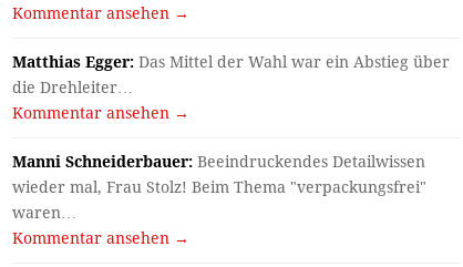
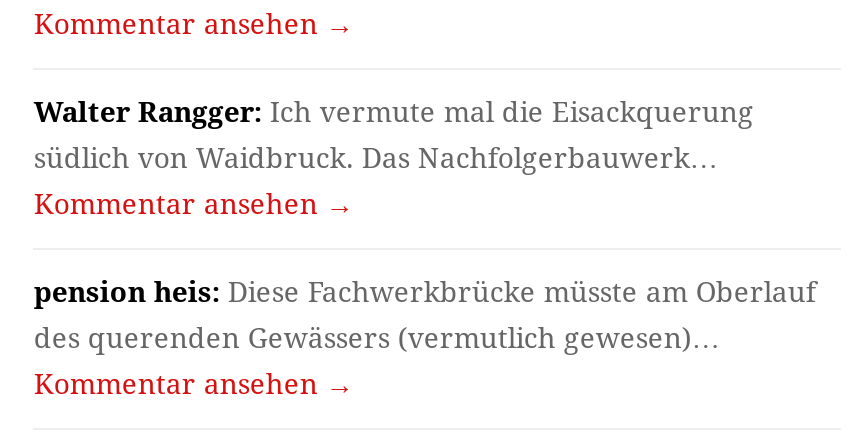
[13,54,450,97] Matthias Egger: Das Mittel der Wahl war ein Abstieg über | die Drehleiter… -> [34,97,754,175] Walter Rangger: Ich vermute mal die Eisackquerung | südlich von Waidbruck. Das Nachfolgerbauwerk…
[13,153,427,222] Manni Schneiderbauer: Beeindruckendes Detailwissen | wieder mal, Frau Stolz! Beim Thema "verpackungsfrei" | waren… -> [34,277,816,355] pension heis: Diese Fachwerkbrücke müsste am Oberlauf | des querenden Gewässers (vermutlich gewesen)…

